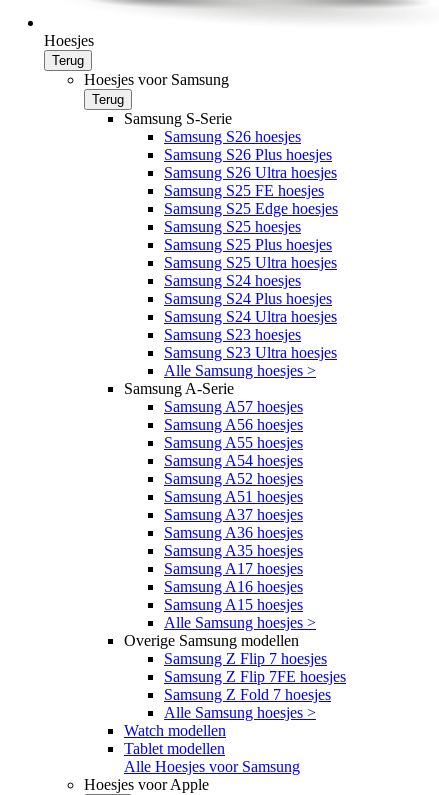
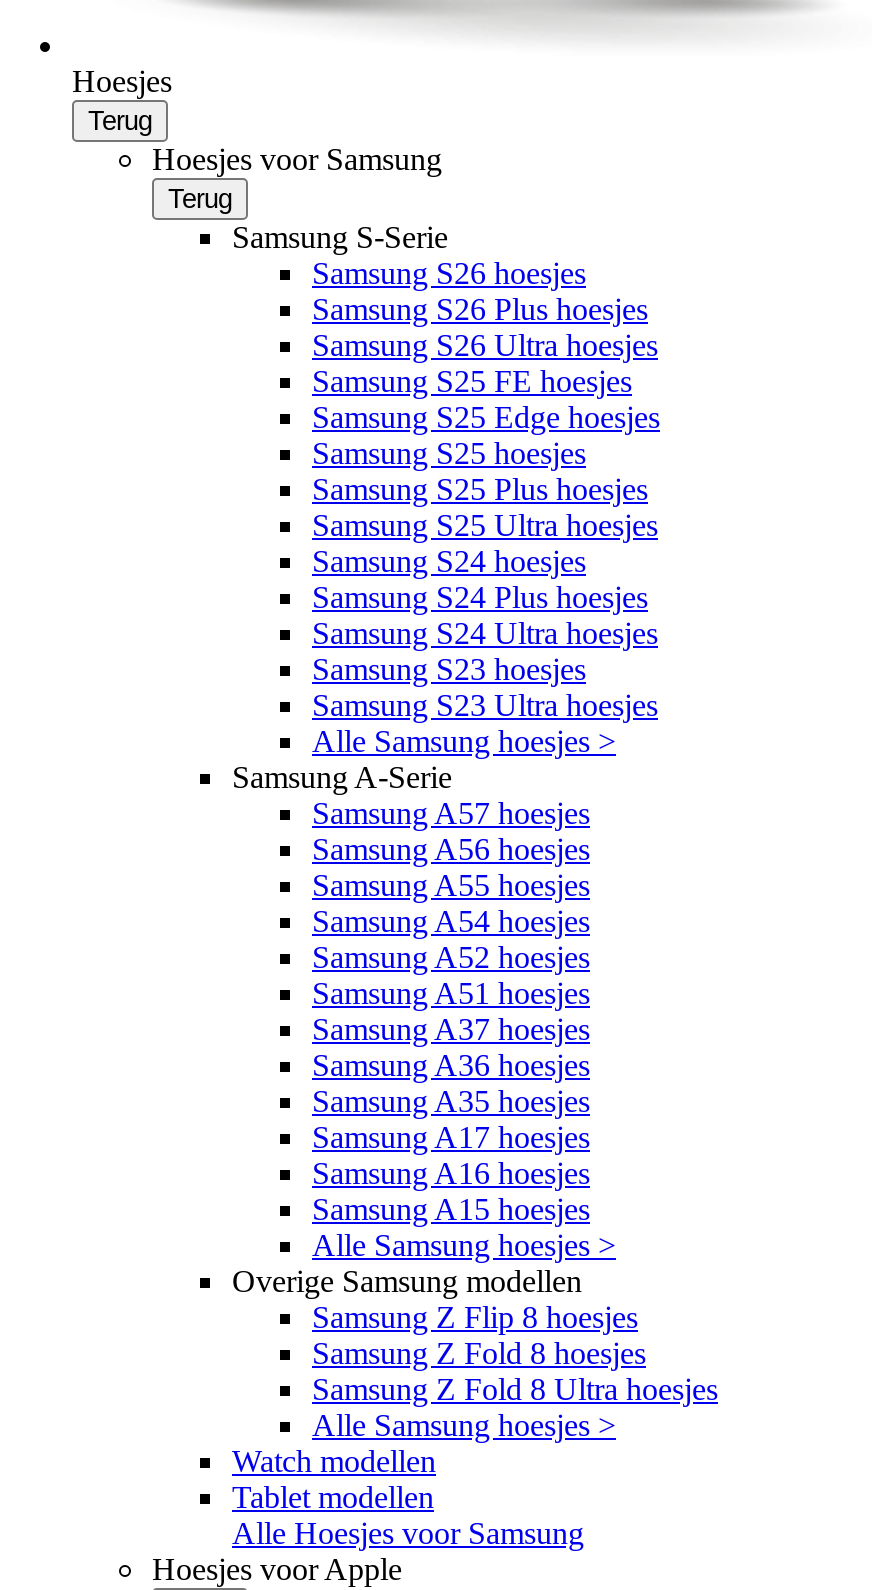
[164,650,346,703] Samsung Z Flip 7 hoesjes | Samsung Z Flip 7FE hoesjes | Samsung Z Fold 7 hoesjes -> [312,1300,718,1406] Samsung Z Flip 8 hoesjes | Samsung Z Fold 8 hoesjes | Samsung Z Fold 8 Ultra hoesjes

